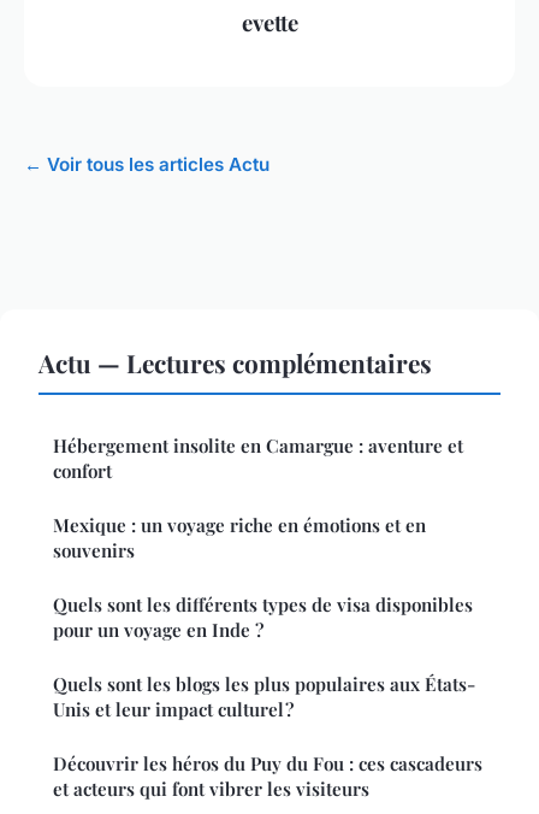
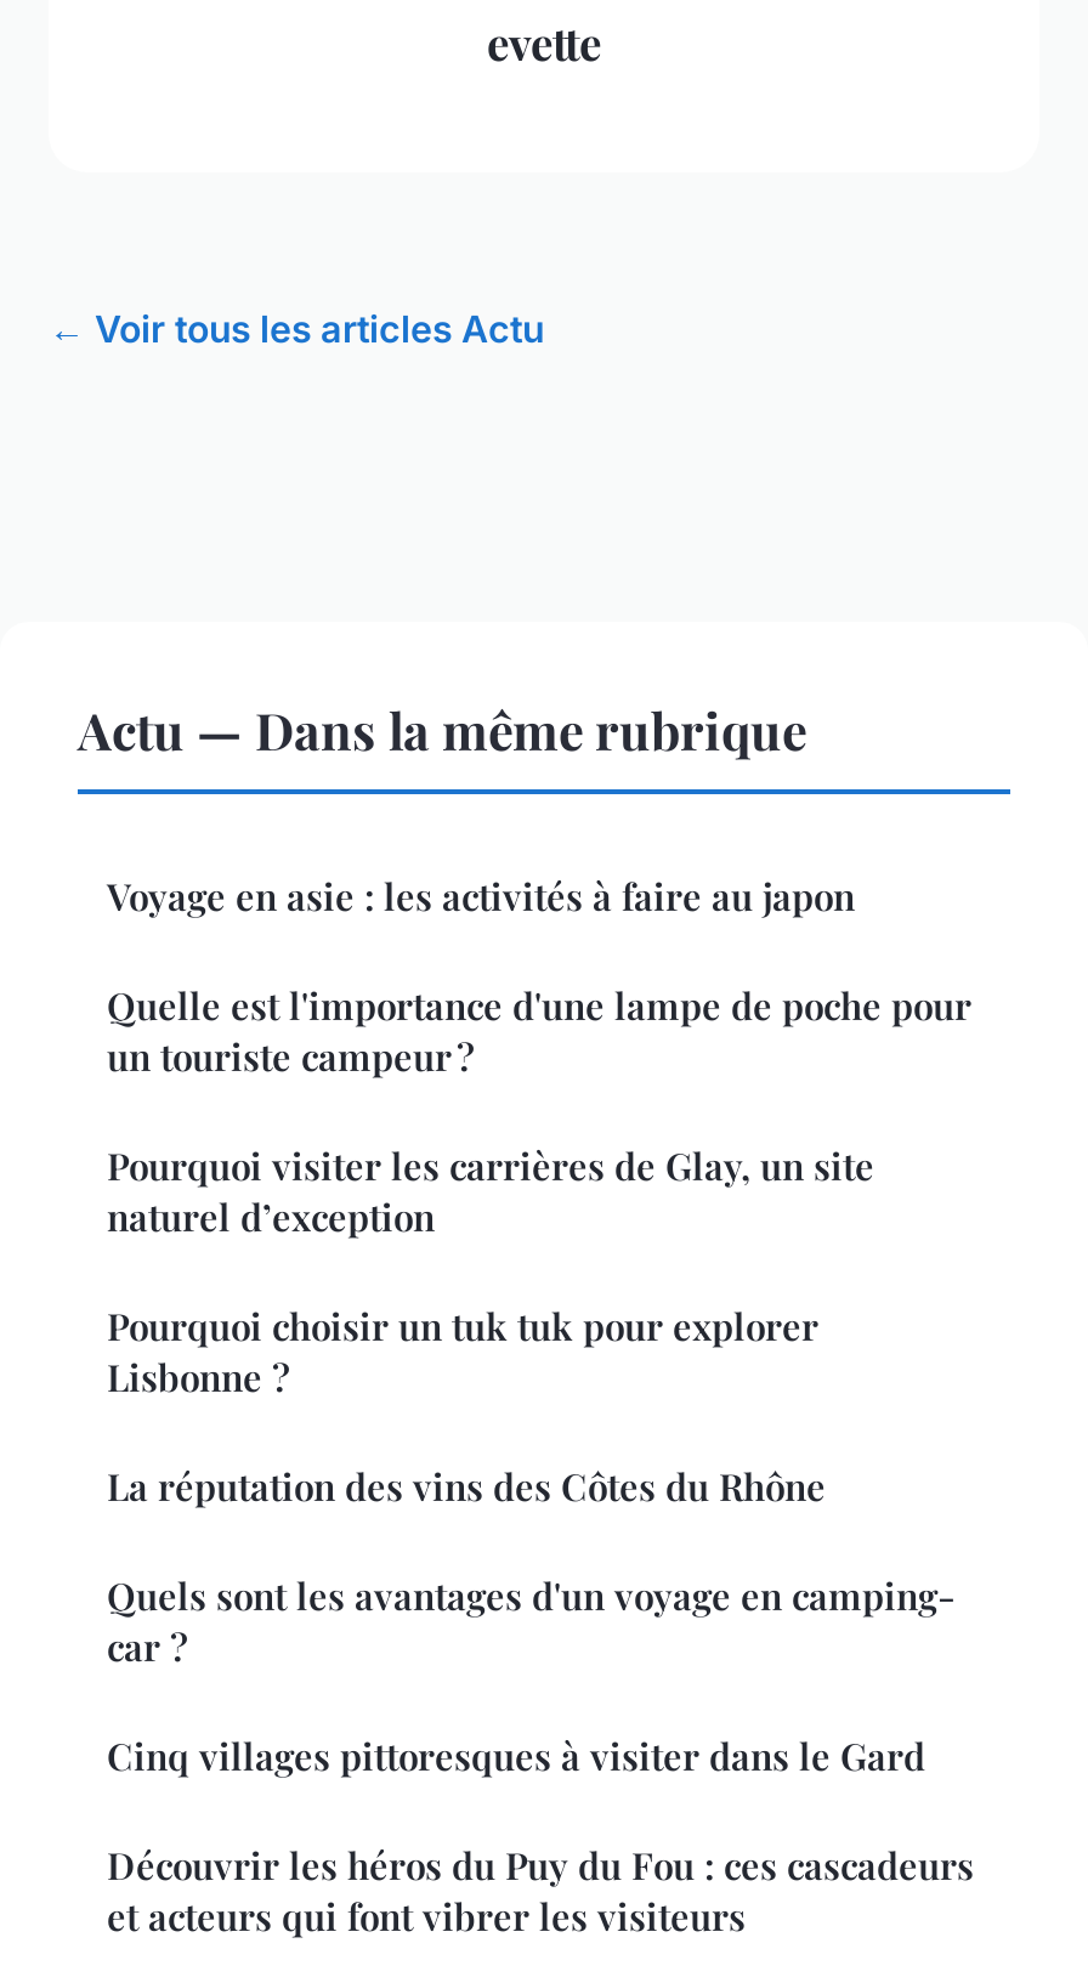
[38,346,475,721] Actu — Lectures complémentaires | Hébergement insolite en Camargue : aventure et | confort | Mexique : un voyage riche en émotions et en | souvenirs | Quels sont les différents types de visa disponibles | pour un voyage en Inde ? | Quels sont les blogs les plus populaires aux États- | Unis et leur impact culturel ? -> [78,695,971,1781] Actu — Dans la même rubrique | Voyage en asie : les activités à faire au japon | Quelle est l'importance d'une lampe de poche pour | un touriste campeur ? | Pourquoi visiter les carrières de Glay, un site | naturel d’exception | Pourquoi choisir un tuk tuk pour explorer | Lisbonne ? | La réputation des vins des Côtes du Rhône | Quels sont les avantages d'un voyage en camping- | car ? | Cinq villages pittoresques à visiter dans le Gard

